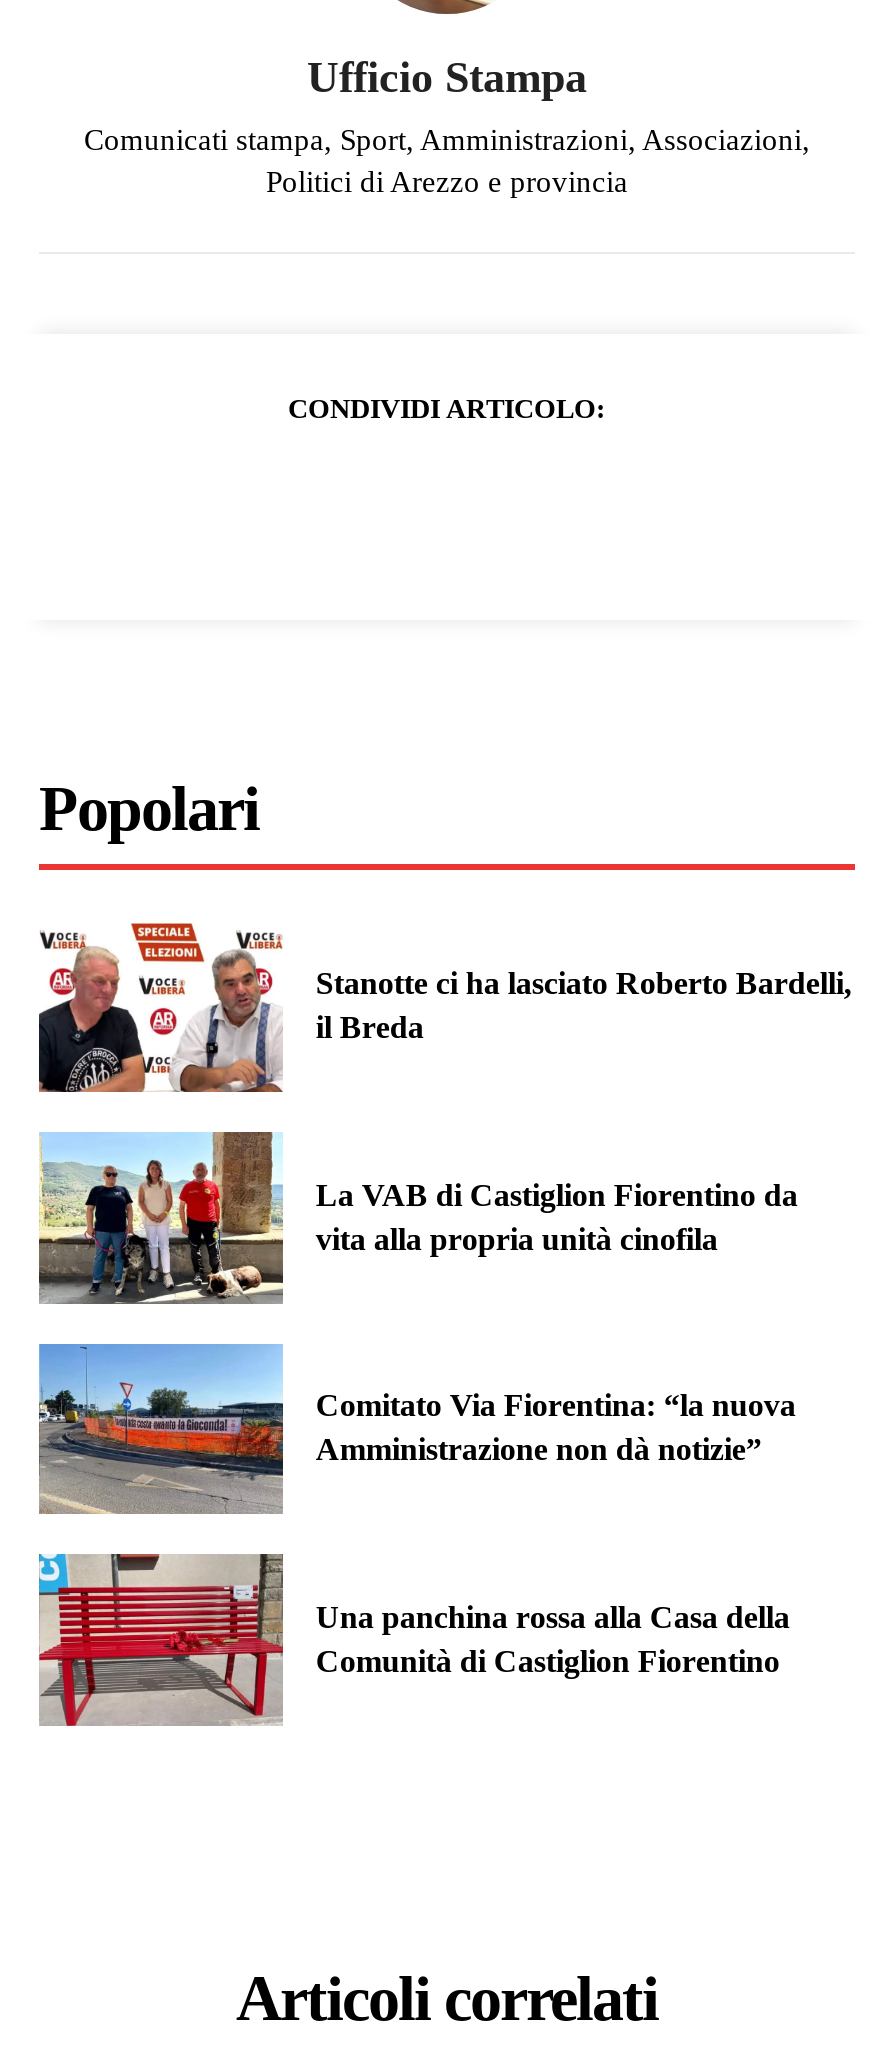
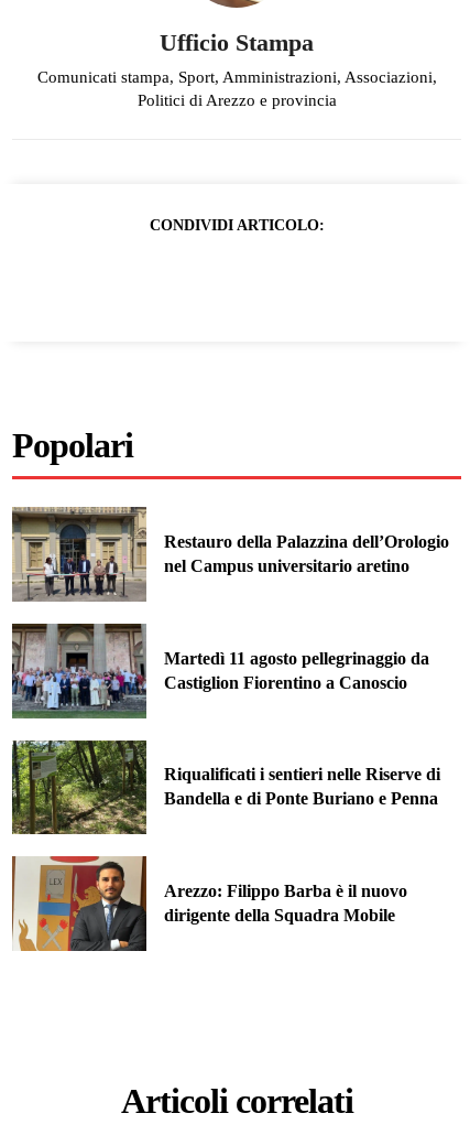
[37,920,852,1094] [image] | Stanotte ci ha lasciato Roberto Bardelli, | il Breda -> [11,506,450,602] [image] | Restauro della Palazzina dell’Orologio | nel Campus universitario aretino
[37,1130,798,1304] [image] | La VAB di Castiglion Fiorentino da | vita alla propria unità cinofila -> [11,623,430,718] [image] | Martedì 11 agosto pellegrinaggio da | Castiglion Fiorentino a Canoscio
[37,1342,796,1514] [image] | Comitato Via Fiorentina: “la nuova | Amministrazione non dà notizie” -> [11,739,441,835] [image] | Riqualificati i sentieri nelle Riserve di | Bandella e di Ponte Buriano e Penna
[37,1552,790,1728] [image] | Una panchina rossa alla Casa della | Comunità di Castiglion Fiorentino -> [11,855,408,952] [image] | Arezzo: Filippo Barba è il nuovo | dirigente della Squadra Mobile

